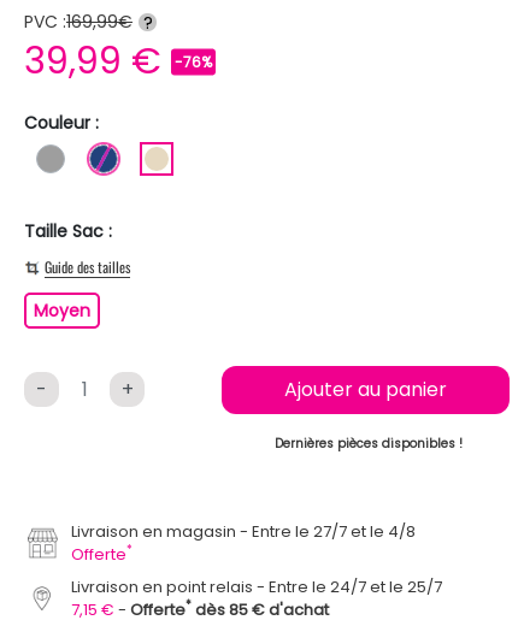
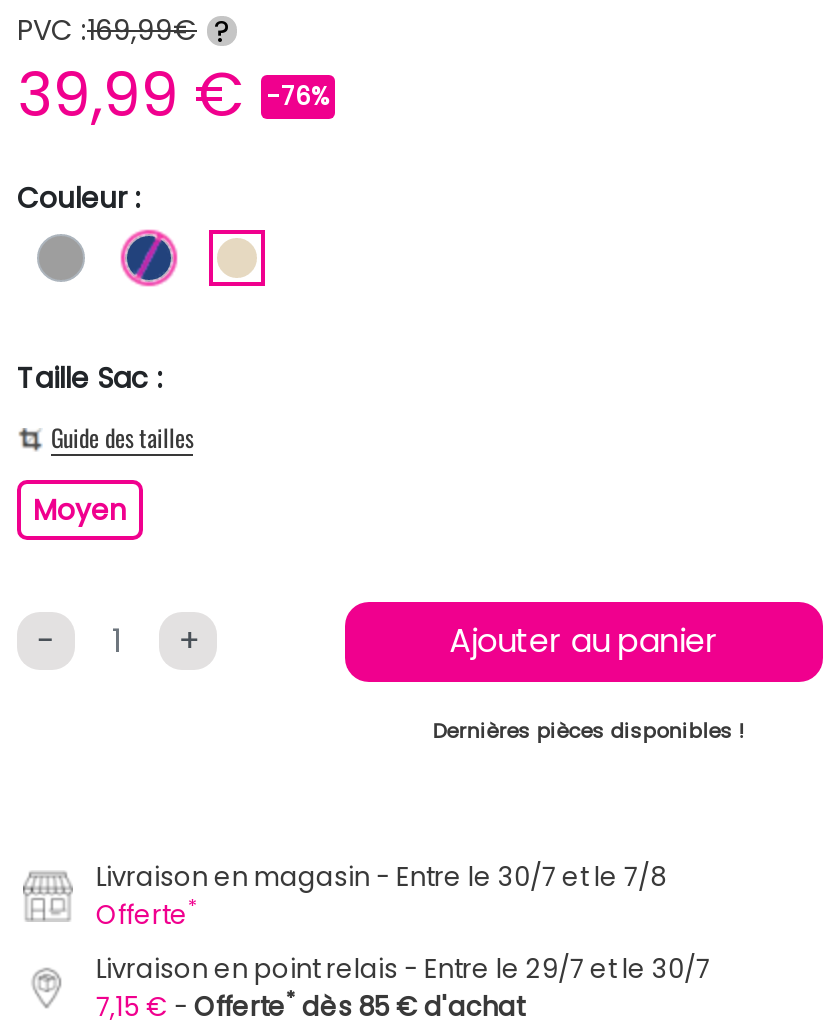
[72,520,416,543] Livraison en magasin Entre le 27/7 et le 4/8 -> [96,858,666,896] Livraison en magasin Entre le 30/7 et le 7/8
[72,575,443,598] Livraison en point relais Entre le 24/7 et le 25/7 -> [96,950,710,988] Livraison en point relais Entre le 29/7 et le 30/7

